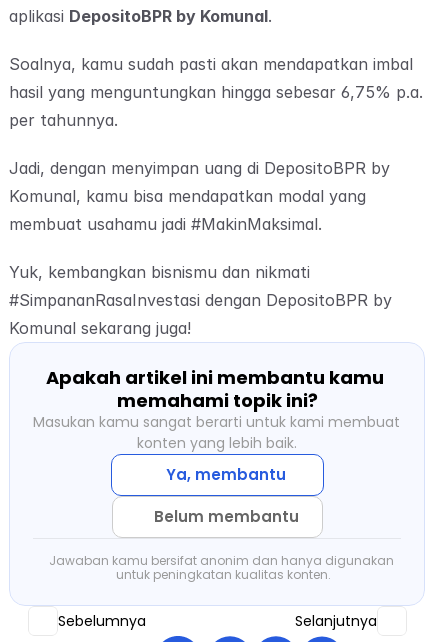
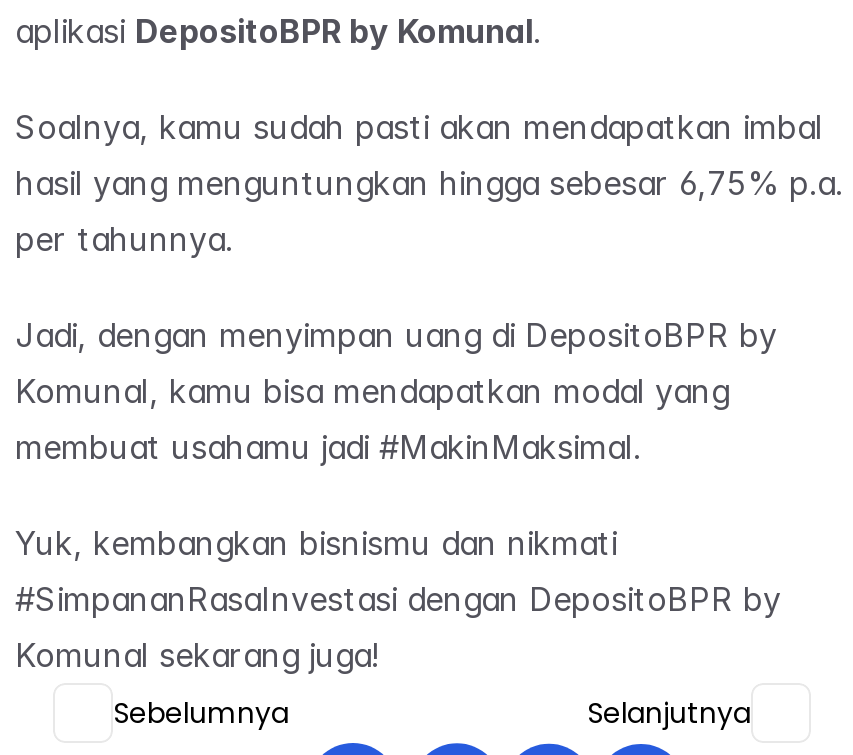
[33,365,400,583] Apakah artikel ini membantu kamu | memahami topik ini? | Masukan kamu sangat berarti untuk kami membuat | konten yang lebih baik. | Ya, membantu | Belum membantu | Jawaban kamu bersifat anonim dan hanya digunakan | untuk peningkatan kualitas konten. -> none

